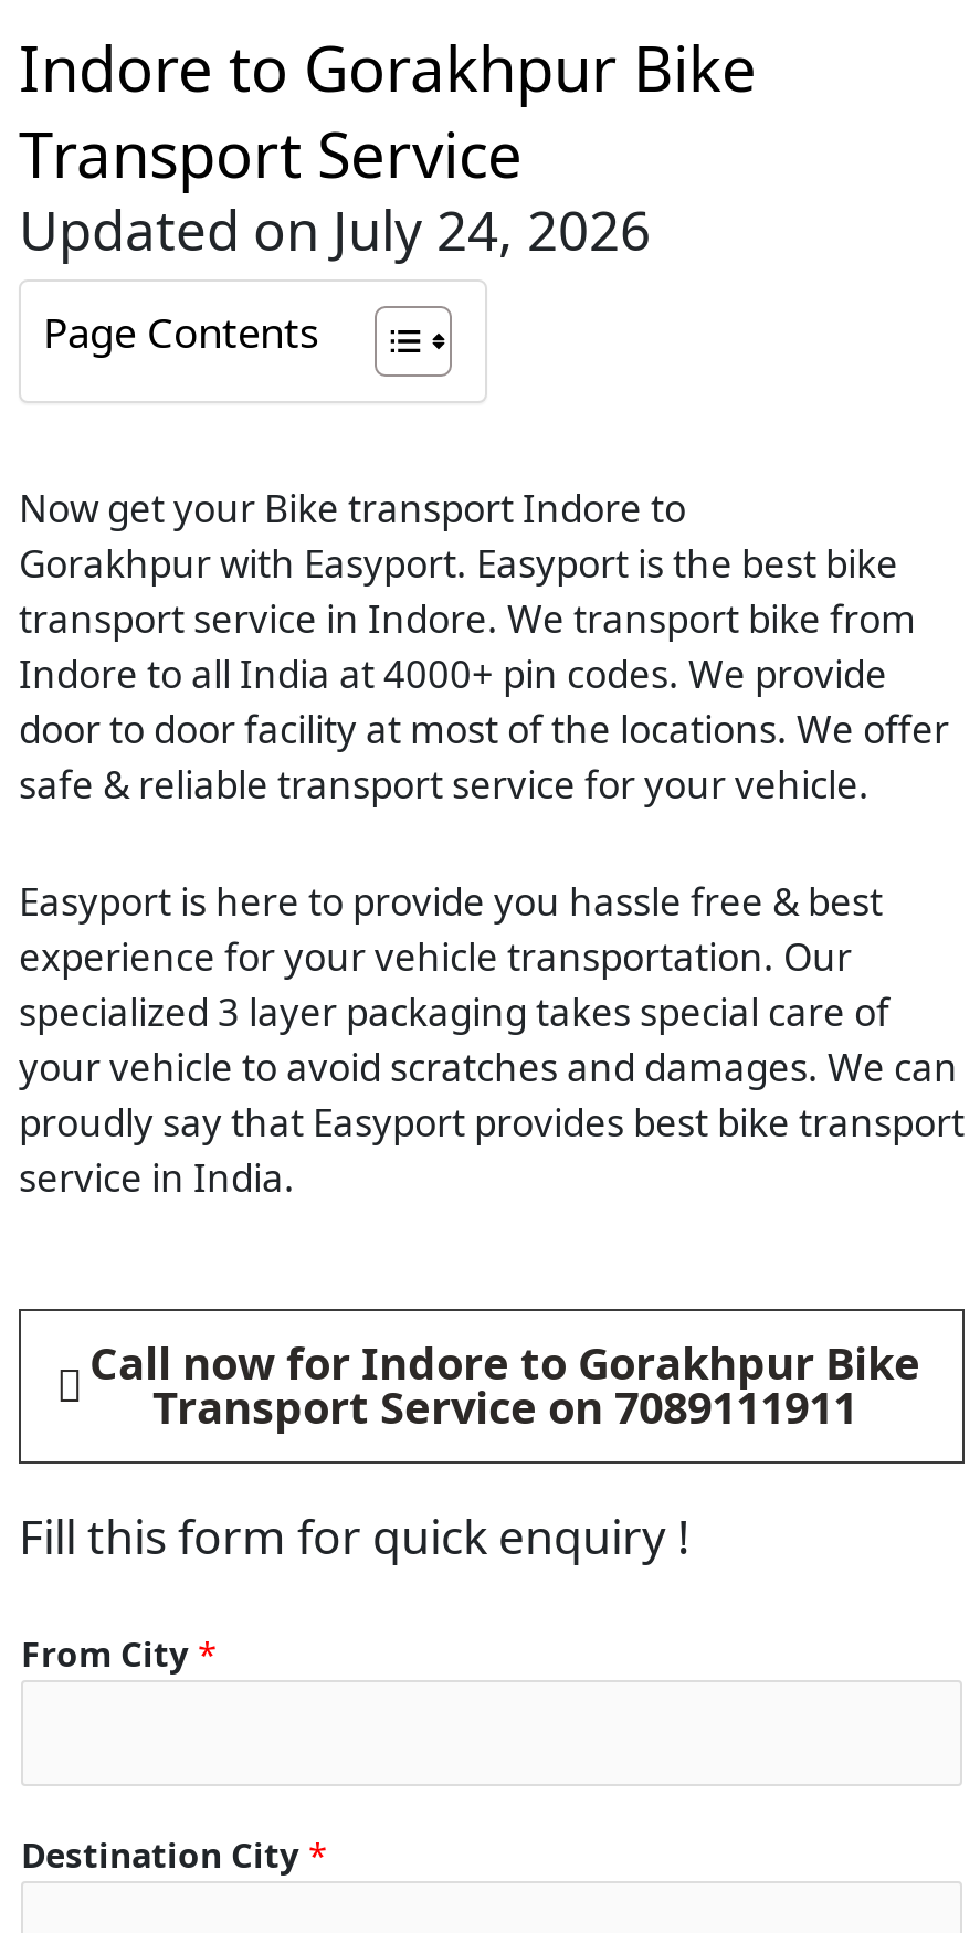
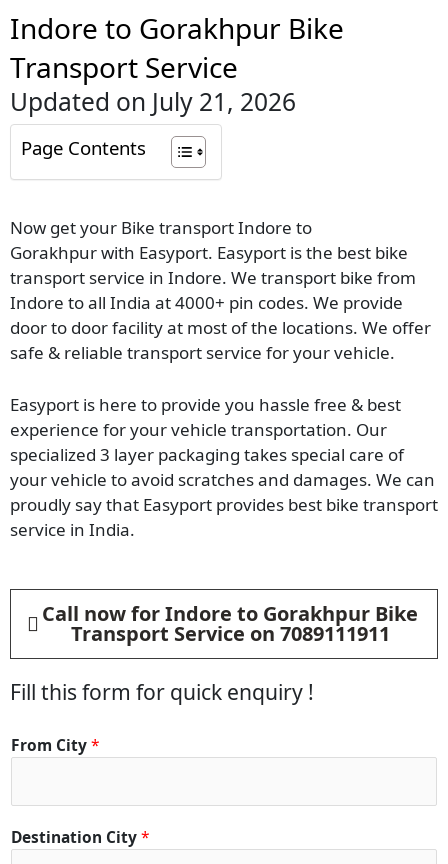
[19,194,651,267] Updated on July 24, 2026 -> [10,85,296,118] Updated on July 21, 2026

